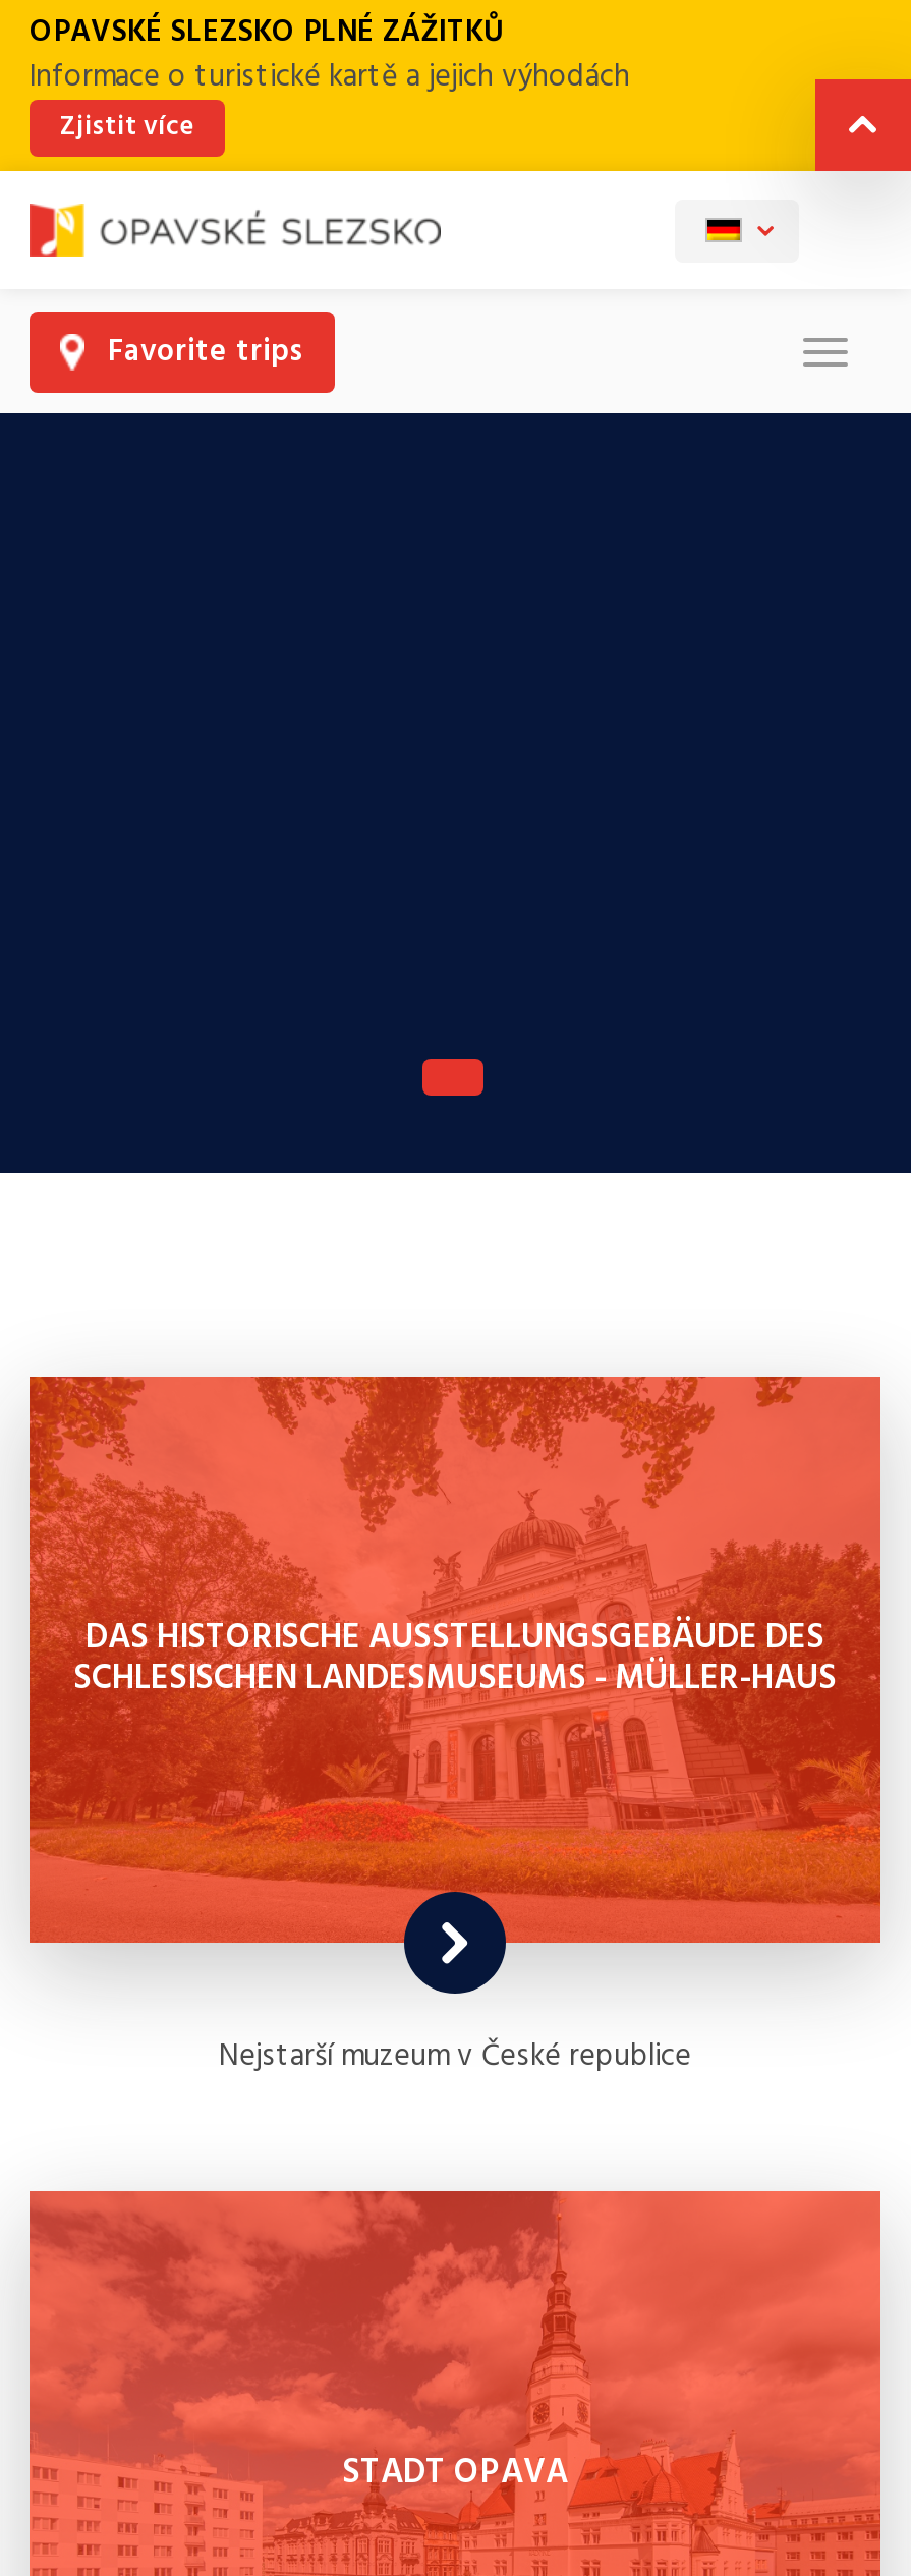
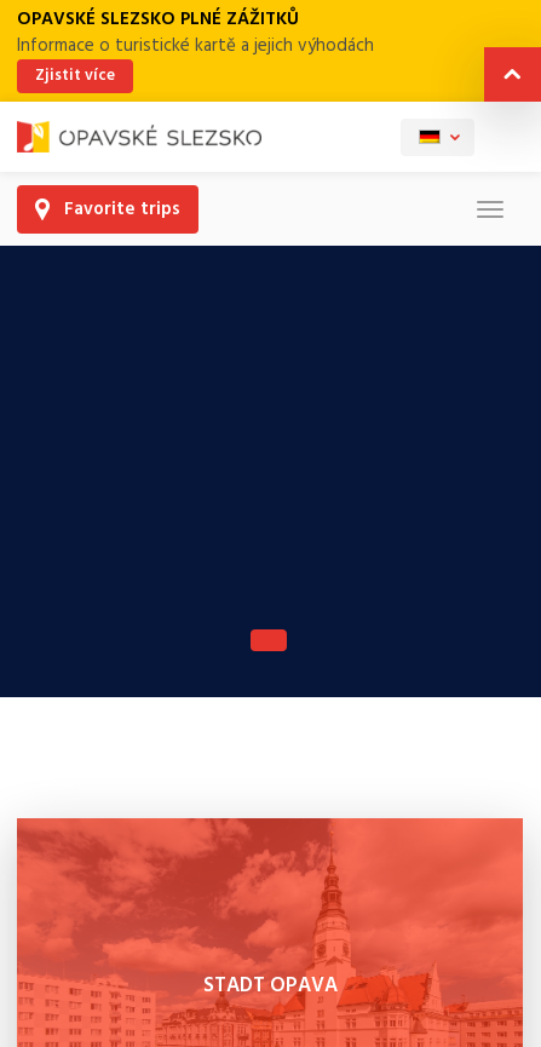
[30,1377,880,1996] [image] | DAS HISTORISCHE AUSSTELLUNGSGEBÄUDE DES | SCHLESISCHEN LANDESMUSEUMS - MÜLLER-HAUS -> none
[219,2032,691,2081] Nejstarší muzeum v České republice -> none

